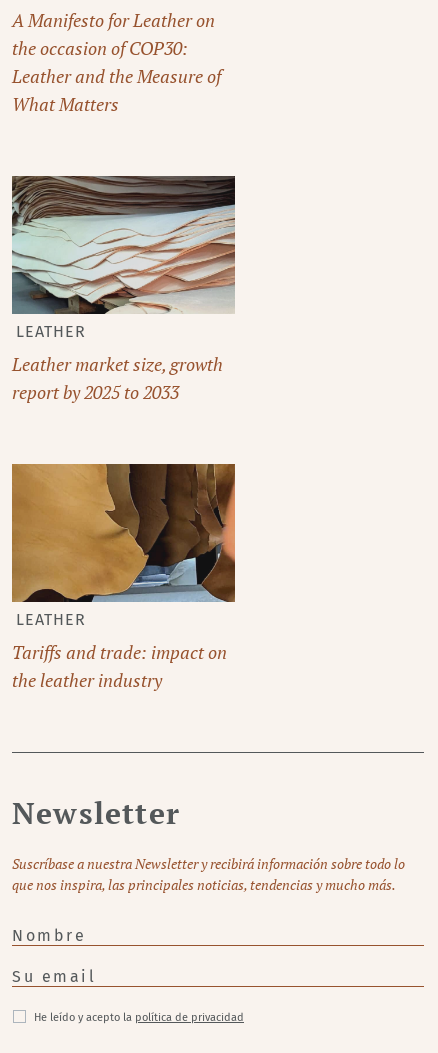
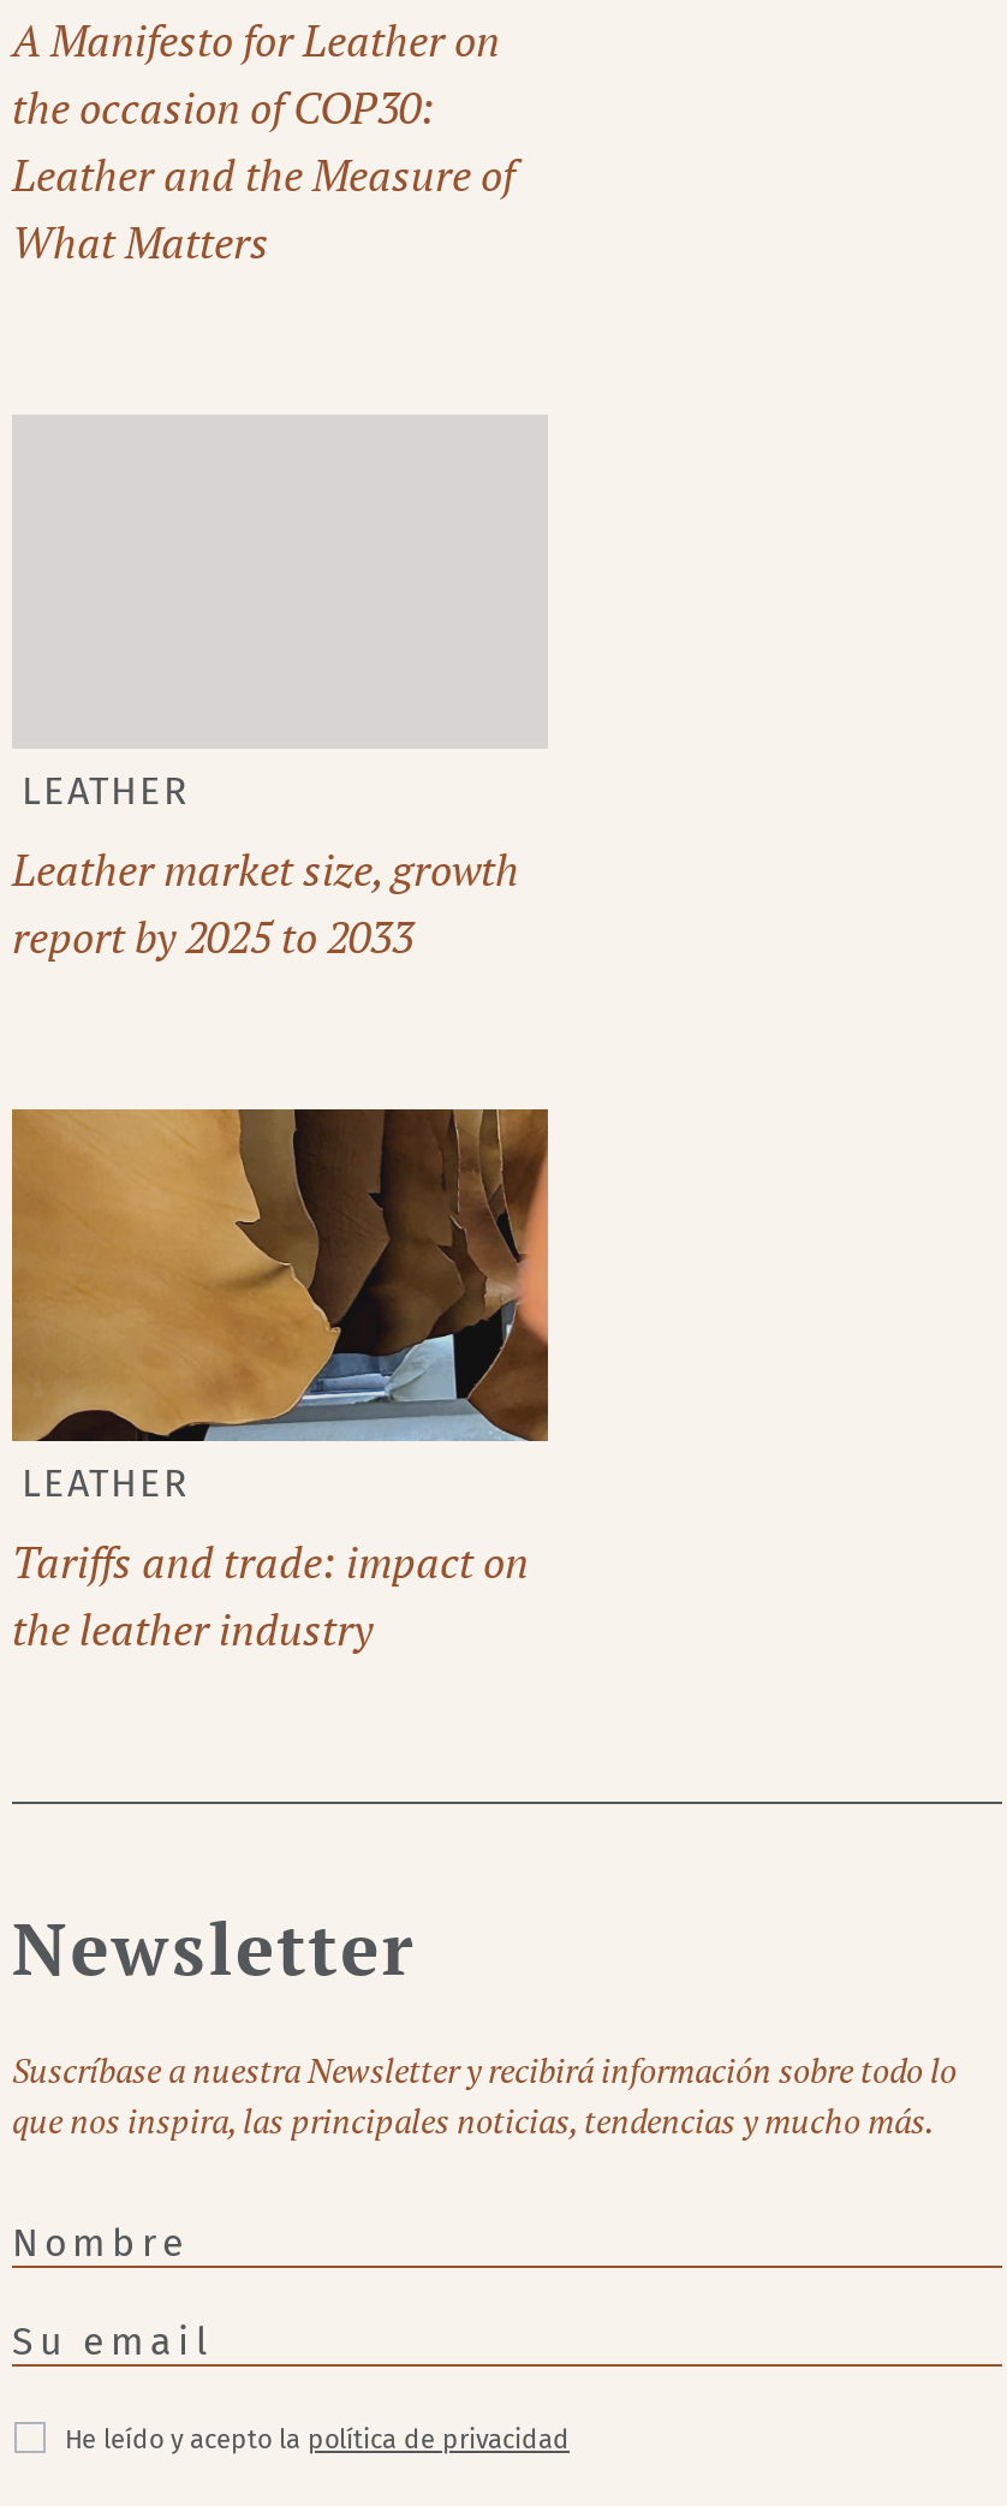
[11,175,236,315] [image] -> none

